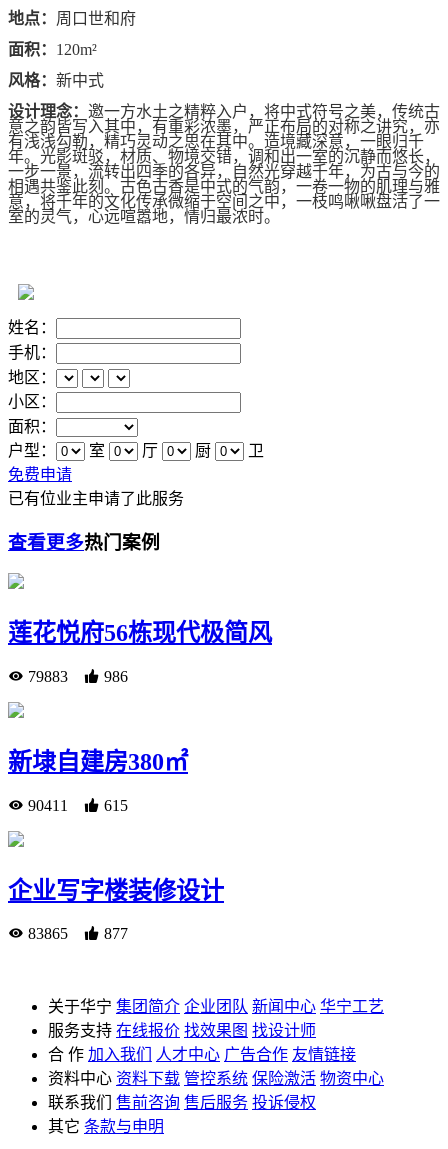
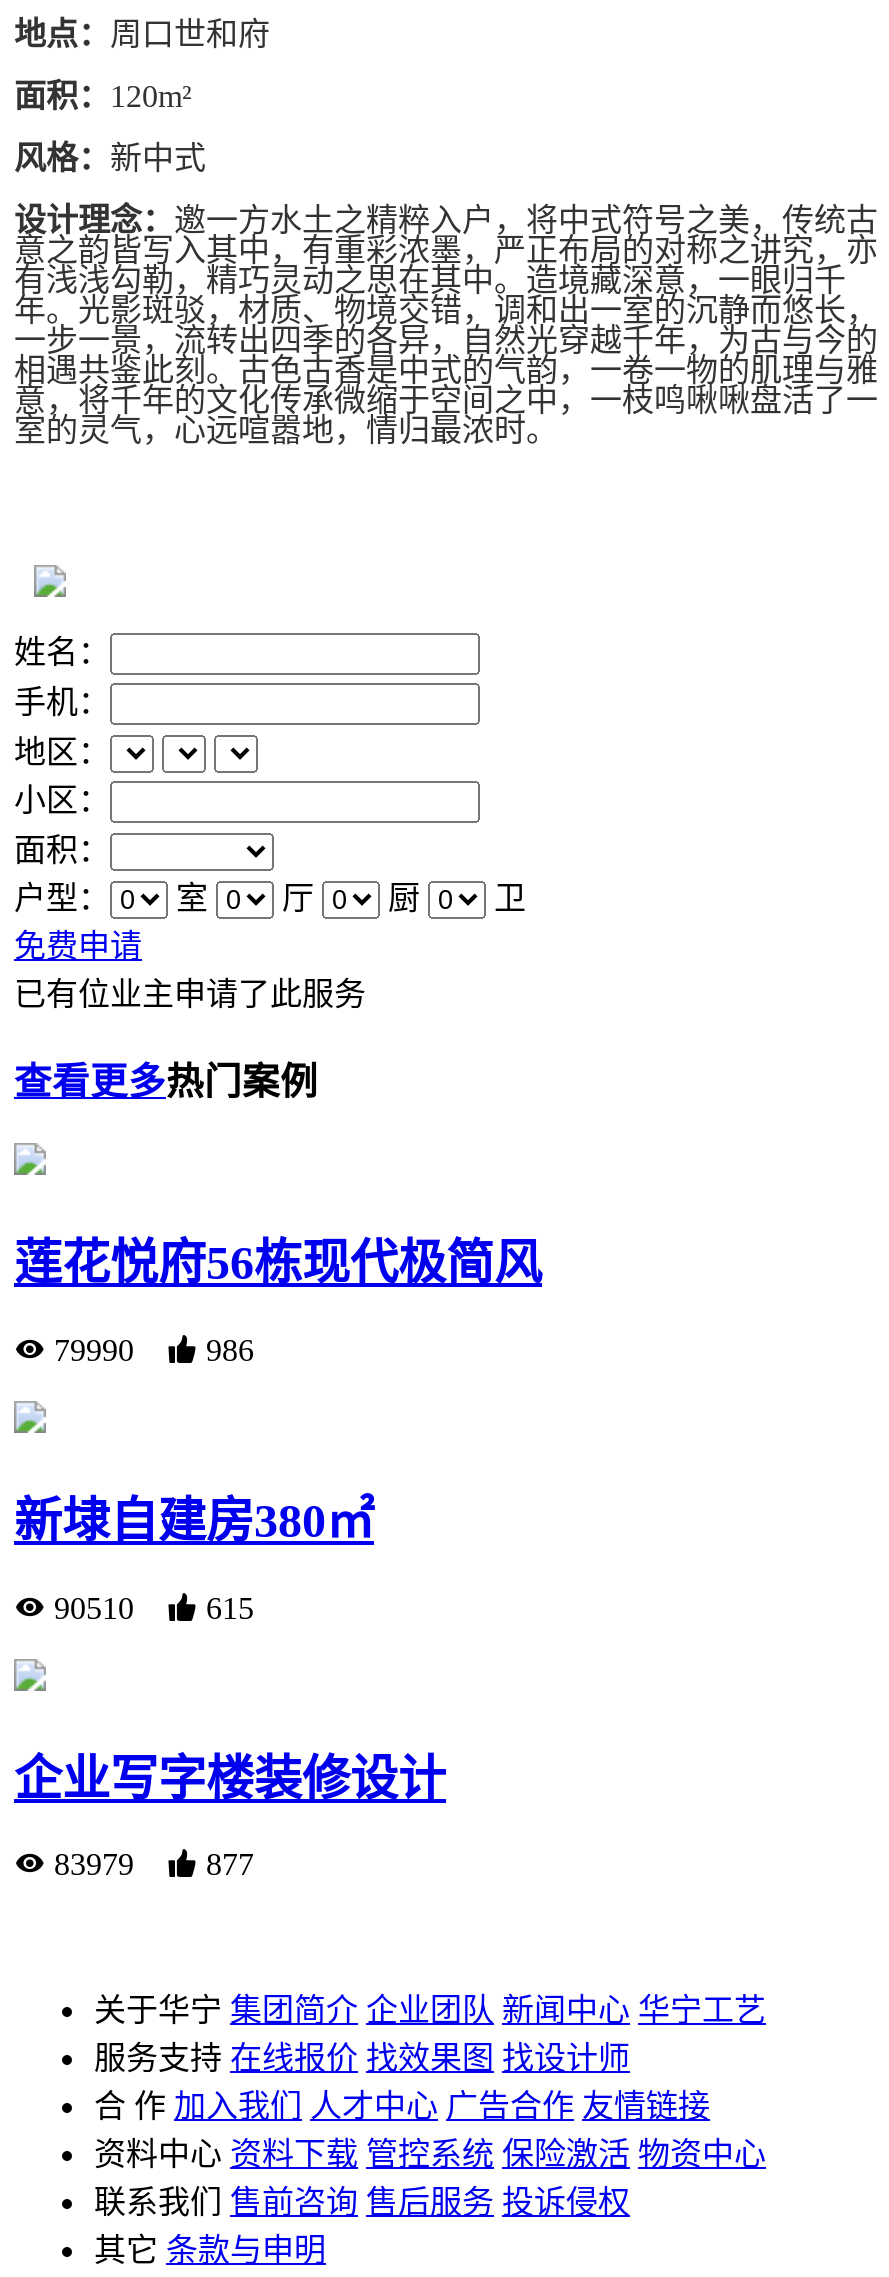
[24,668,128,685] 79883 986 -> [46,1333,254,1367] 79990 986
[24,797,128,814] 90411 615 -> [46,1590,254,1624] 90510 615
[24,925,128,942] 83865 877 -> [46,1848,254,1882] 83979 877

